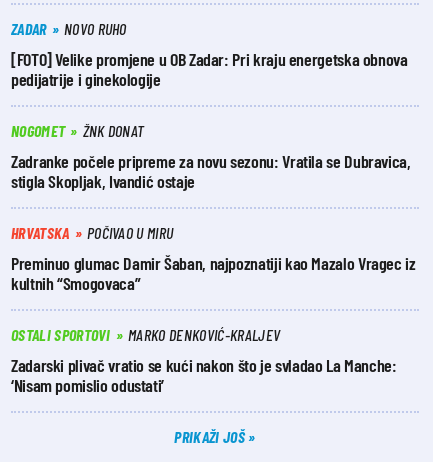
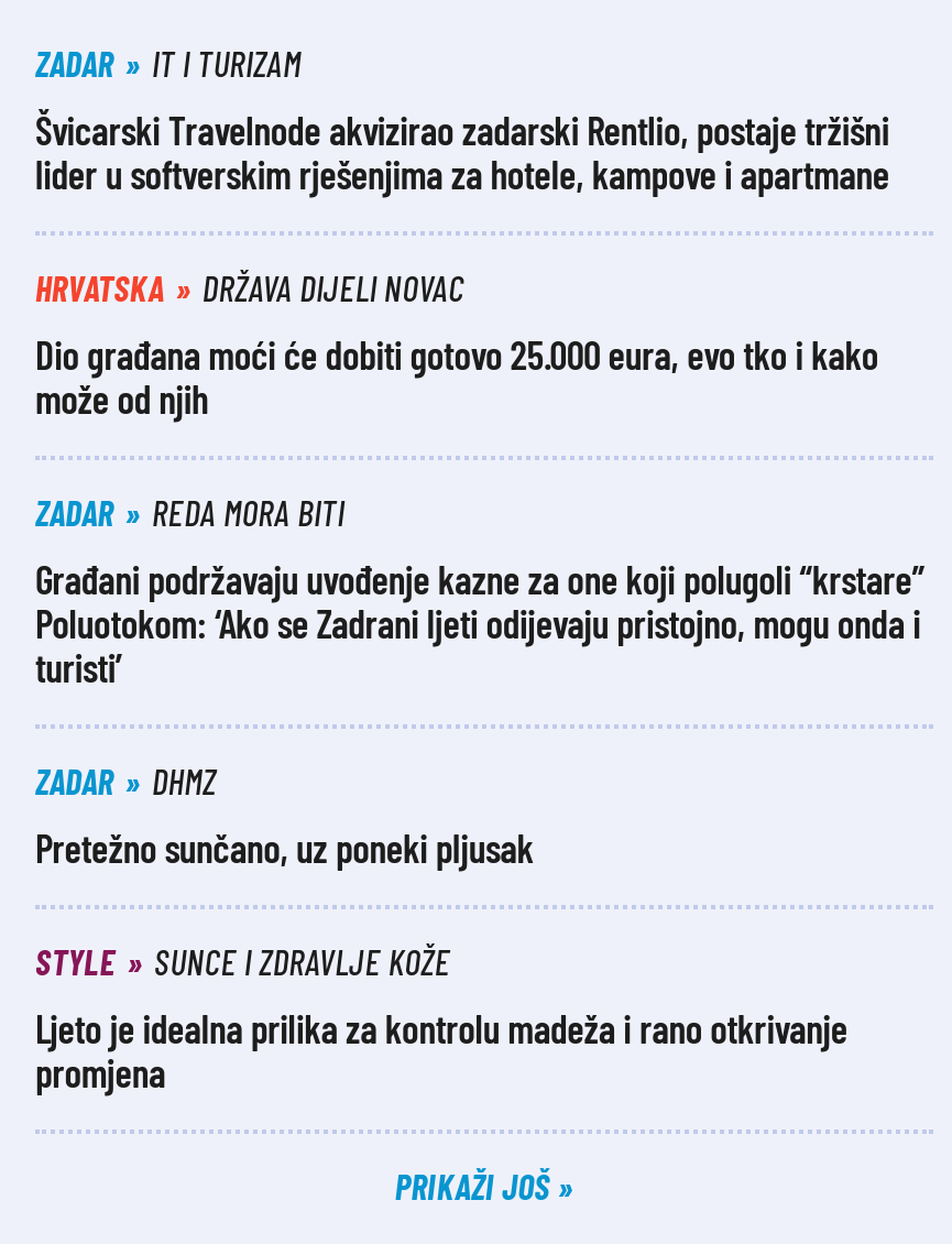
[11,19,411,192] NOVO RUHO | [FOTO] Velike promjene u OB Zadar: Pri kraju energetska obnova | pedijatrije i ginekologije | NOGOMET | ŽNK DONAT | Zadranke počele pripreme za novu sezonu: Vratila se Dubravica, | stigla Skopljak, Ivandić ostaje -> [35,42,889,198] IT I TURIZAM | Švicarski Travelnode akvizirao zadarski Rentlio, postaje tržišni | lider u softverskim rješenjima za hotele, kampove i apartmane
[11,223,416,396] POČIVAO U MIRU | Preminuo glumac Damir Šaban, najpoznatiji kao Mazalo Vragec iz | kultnih “Smogovaca” | OSTALI SPORTOVI | MARKO DENKOVIĆ-KRALJEV | Zadarski plivač vratio se kući nakon što je svladao La Manche: | ‘Nisam pomislio odustati’ -> [35,266,924,1096] DRŽAVA DIJELI NOVAC | Dio građana moći će dobiti gotovo 25.000 eura, evo tko i kako | može od njih | ZADAR | REDA MORA BITI | Građani podržavaju uvođenje kazne za one koji polugoli “krstare” | Poluotokom: ‘Ako se Zadrani ljeti odijevaju pristojno, mogu onda i | turisti’ | ZADAR | DHMZ | Pretežno sunčano, uz poneki pljusak | STYLE | SUNCE I ZDRAVLJE KOŽE | Ljeto je idealna prilika za kontrolu madeža i rano otkrivanje | promjena
moved [11,223,70,242] -> [35,266,164,308]: HRVATSKA

